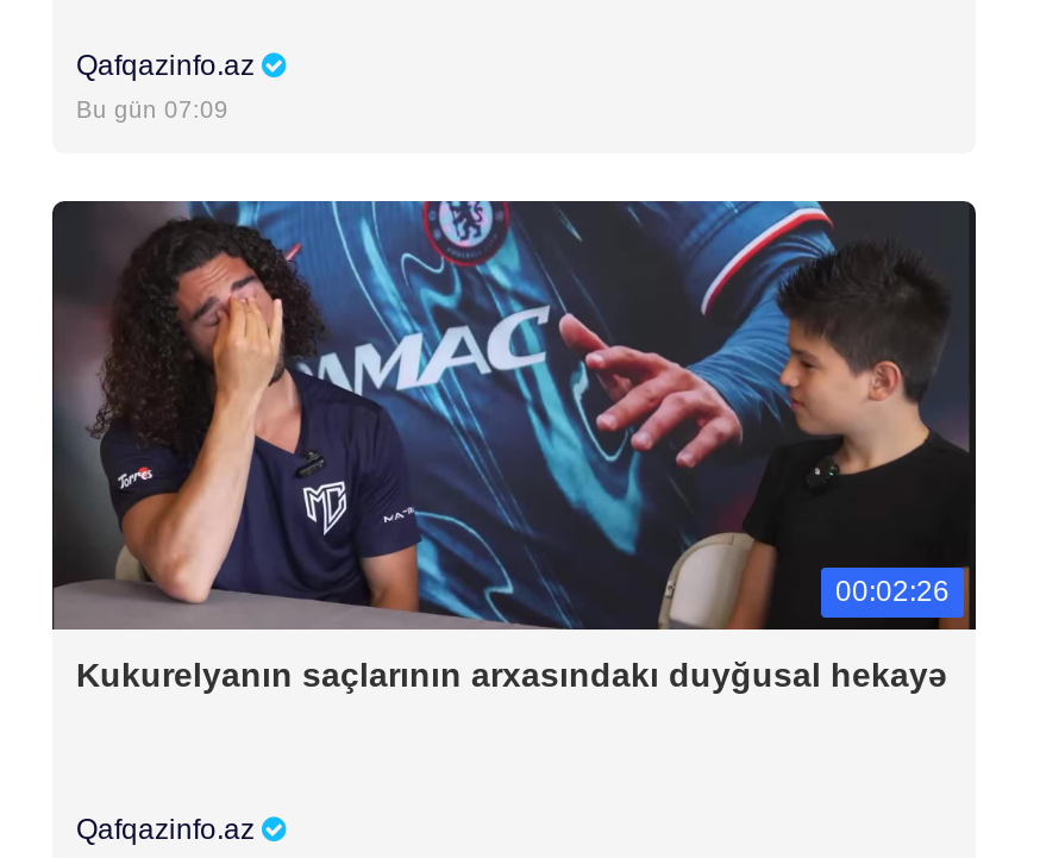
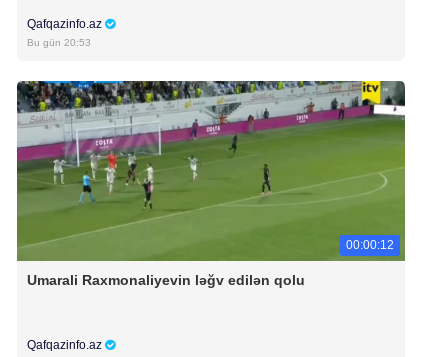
[76,96,228,123] Bu gün 07:09 -> [27,37,91,48] Bu gün 20:53
[50,199,978,632] [image] | 00:02:26 -> [16,80,406,262] [image] | 00:00:12
[76,656,947,694] Kukurelyanın saçlarının arxasındakı duyğusal hekayə -> [27,272,305,288] Umarali Raxmonaliyevin ləğv edilən qolu

